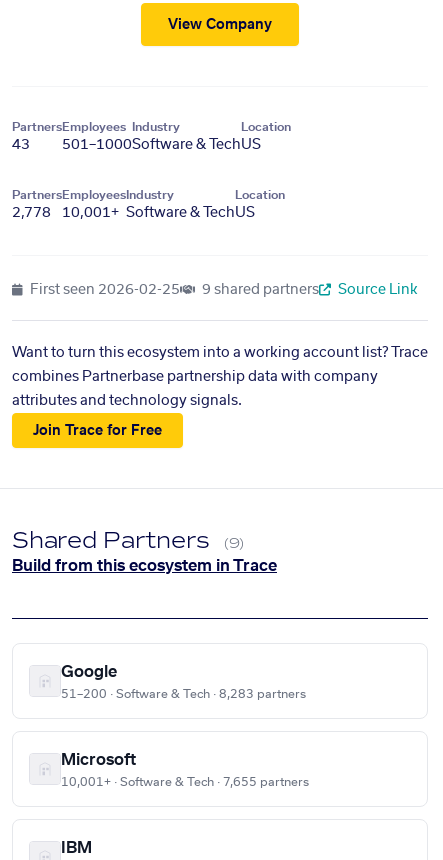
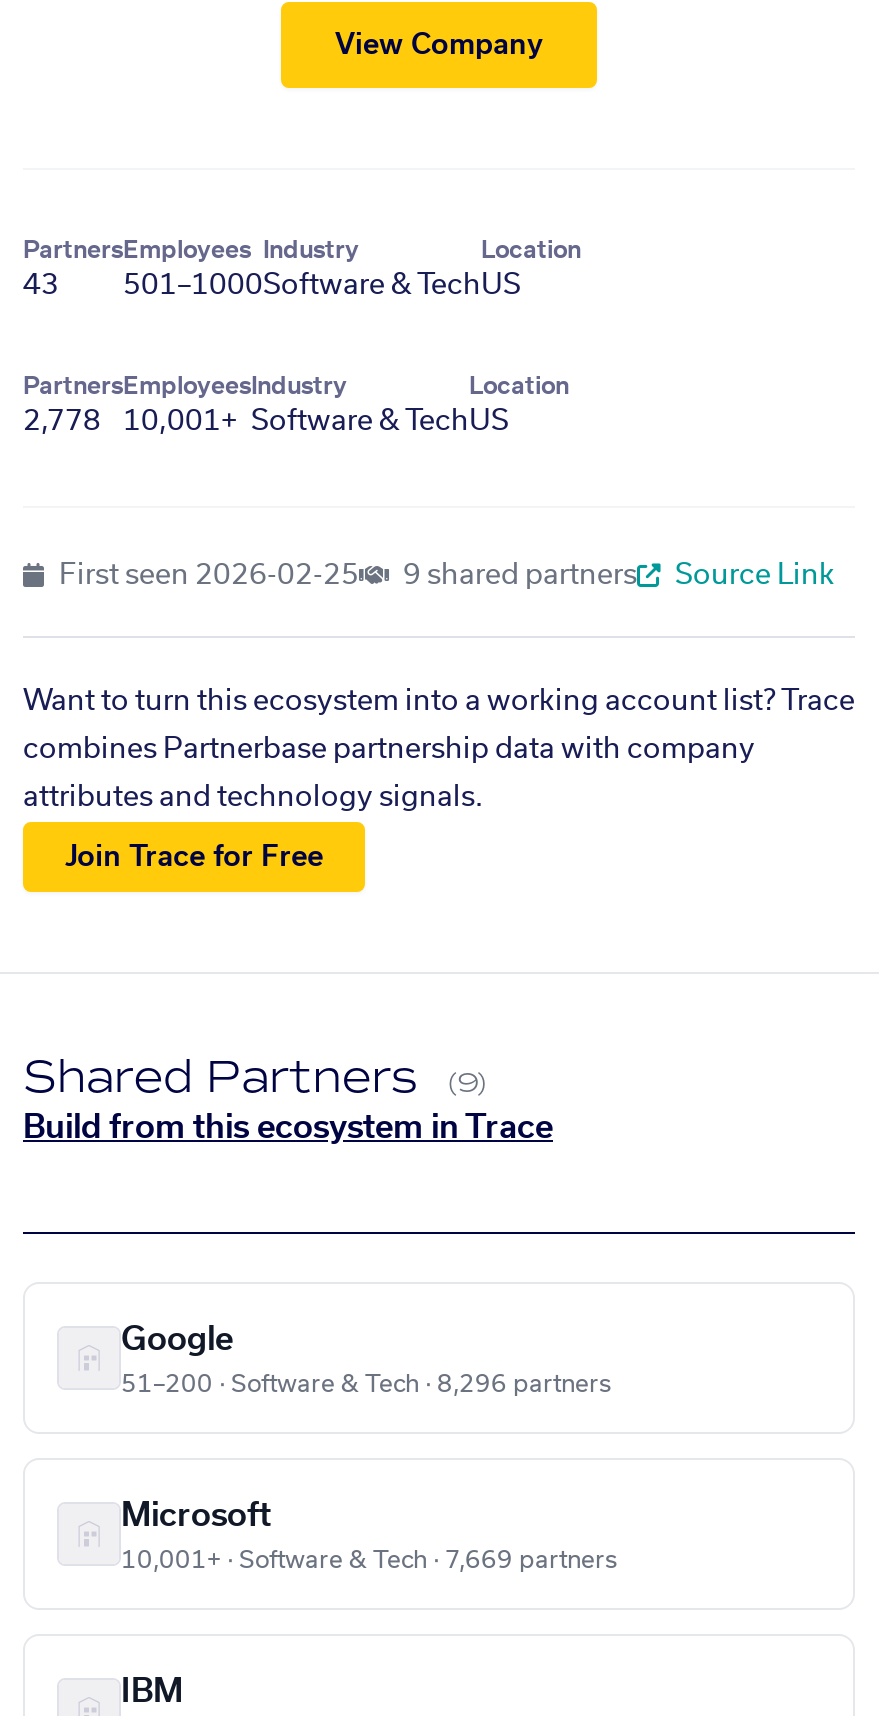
[61,688,306,700] 51–200 · Software & Tech · 8,283 partners -> [121,1372,611,1396] 51–200 · Software & Tech · 8,296 partners
[61,776,309,788] 10,001+ · Software & Tech · 7,655 partners -> [121,1548,617,1572] 10,001+ · Software & Tech · 7,669 partners

